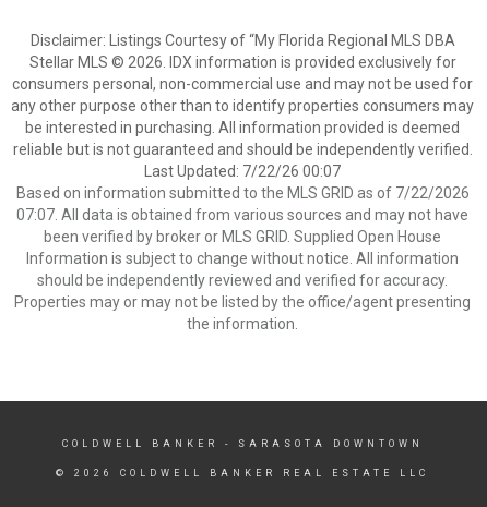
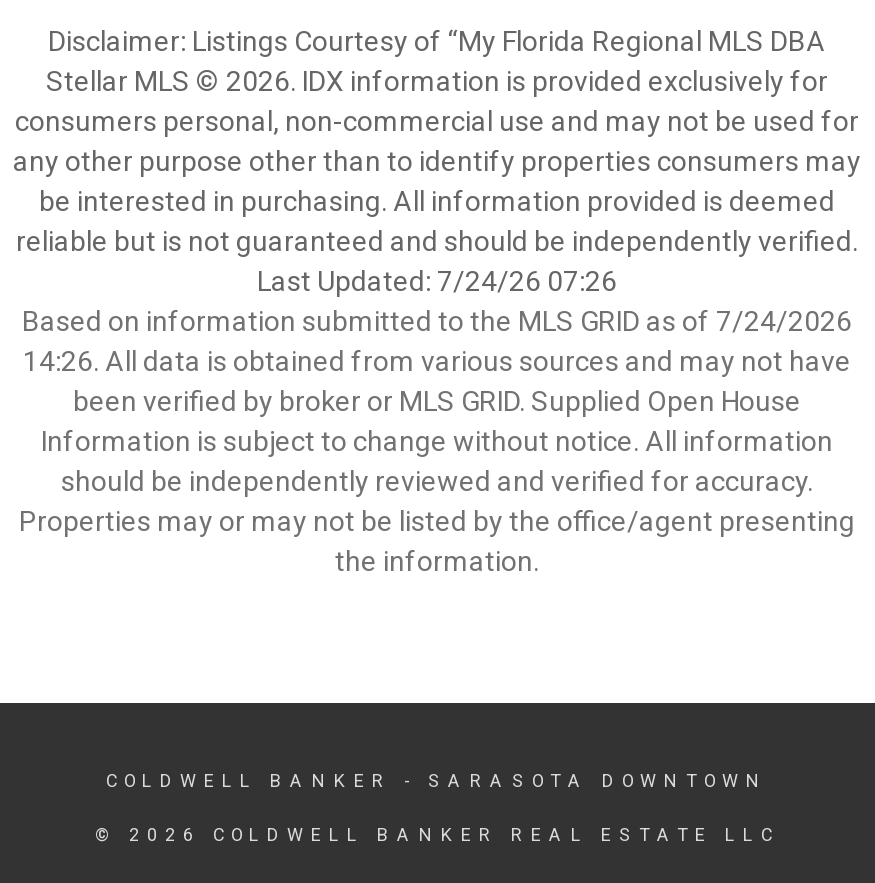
[144,162,341,180] Last Updated: 7/22/26 00:07 -> [257,265,617,297] Last Updated: 7/24/26 07:26
[16,184,469,202] Based on information submitted to the MLS GRID as of 7/22/2026 -> [22,305,852,337] Based on information submitted to the MLS GRID as of 7/24/2026
[16,206,468,224] 07:07. All data is obtained from various sources and may not have -> [23,345,851,377] 14:26. All data is obtained from various sources and may not have

